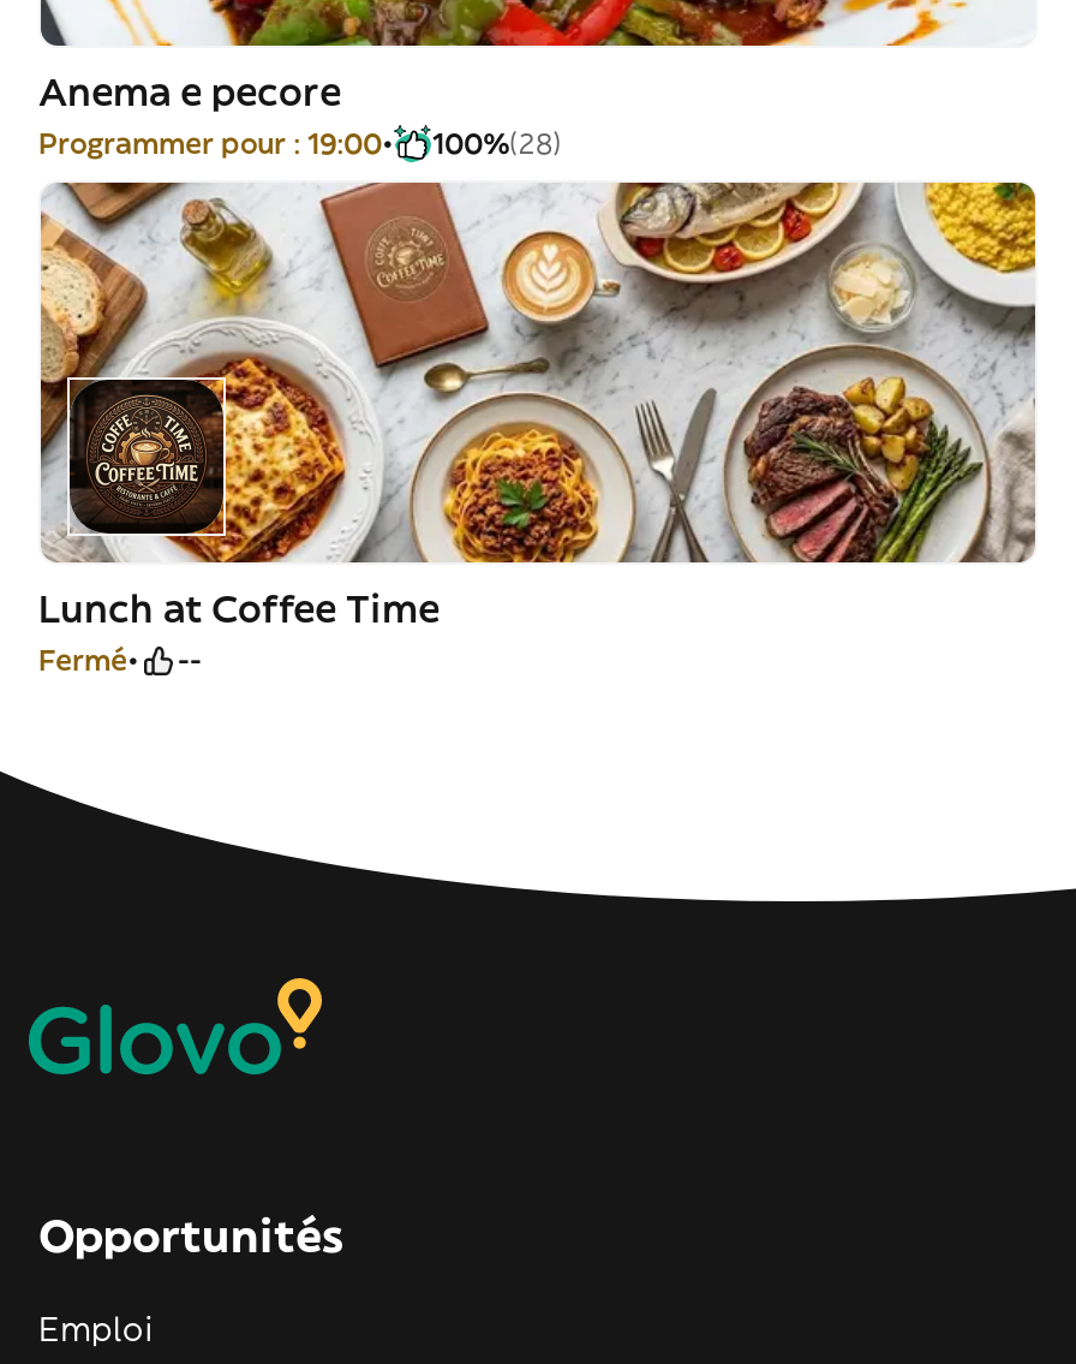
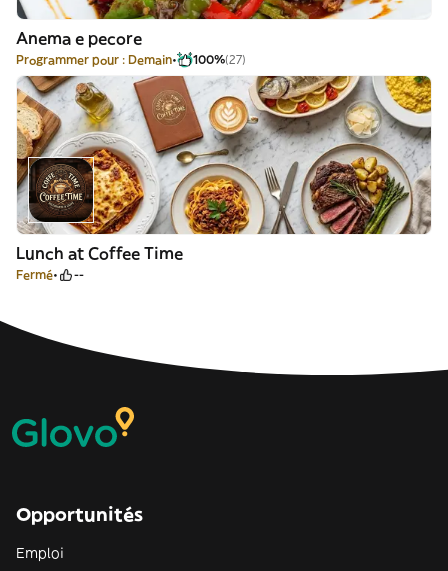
[38,125,382,161] Programmer pour : 19:00 -> [16,52,172,67] Programmer pour : Demain
[432,125,562,161] 100%(28) -> [193,52,246,67] 100%(27)

